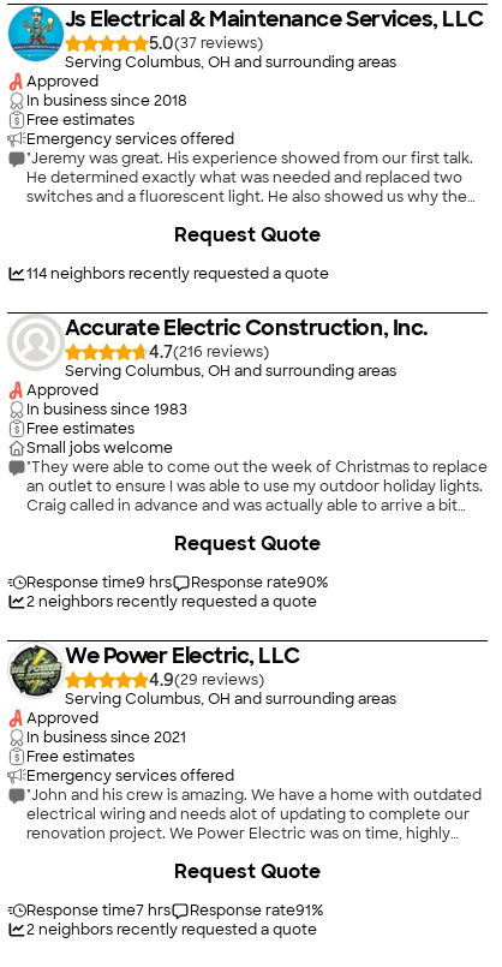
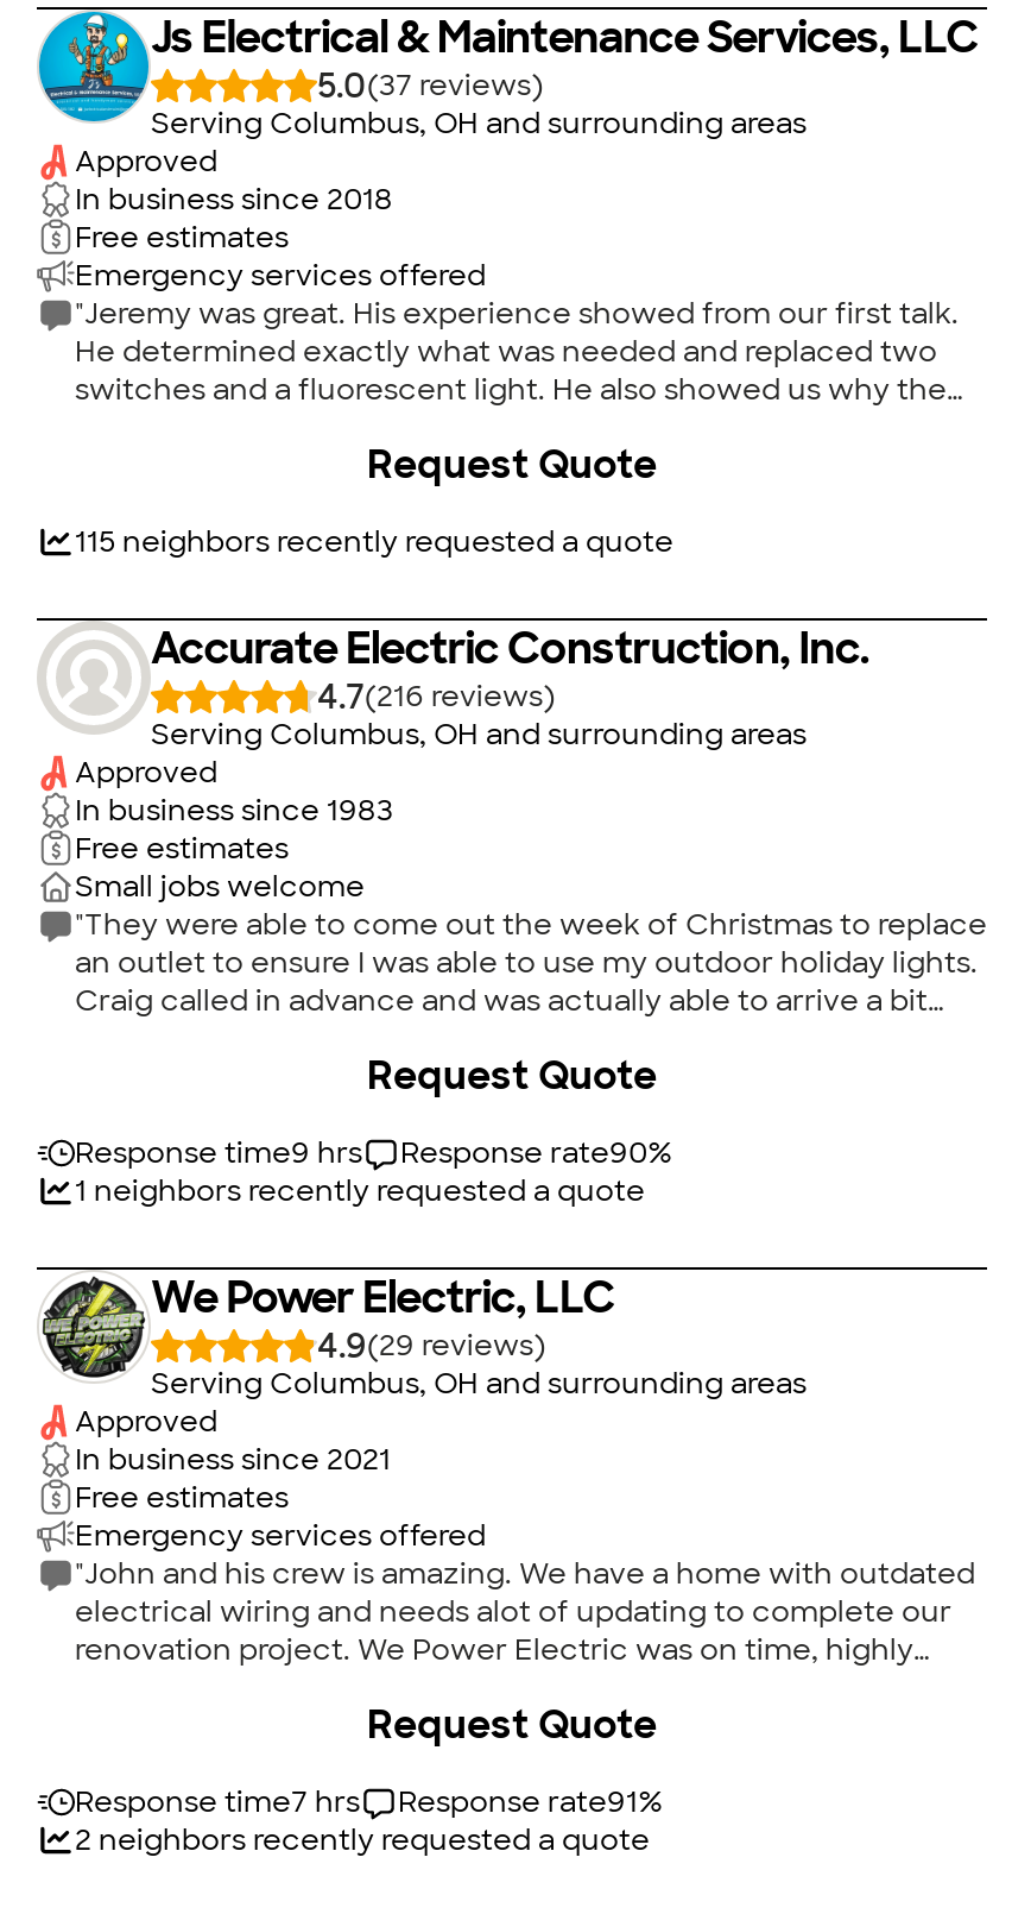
[26,264,329,283] 114 neighbors recently requested a quote -> [75,523,673,561] 115 neighbors recently requested a quote
[26,592,317,611] 2 neighbors recently requested a quote -> [75,1172,645,1210] 1 neighbors recently requested a quote

